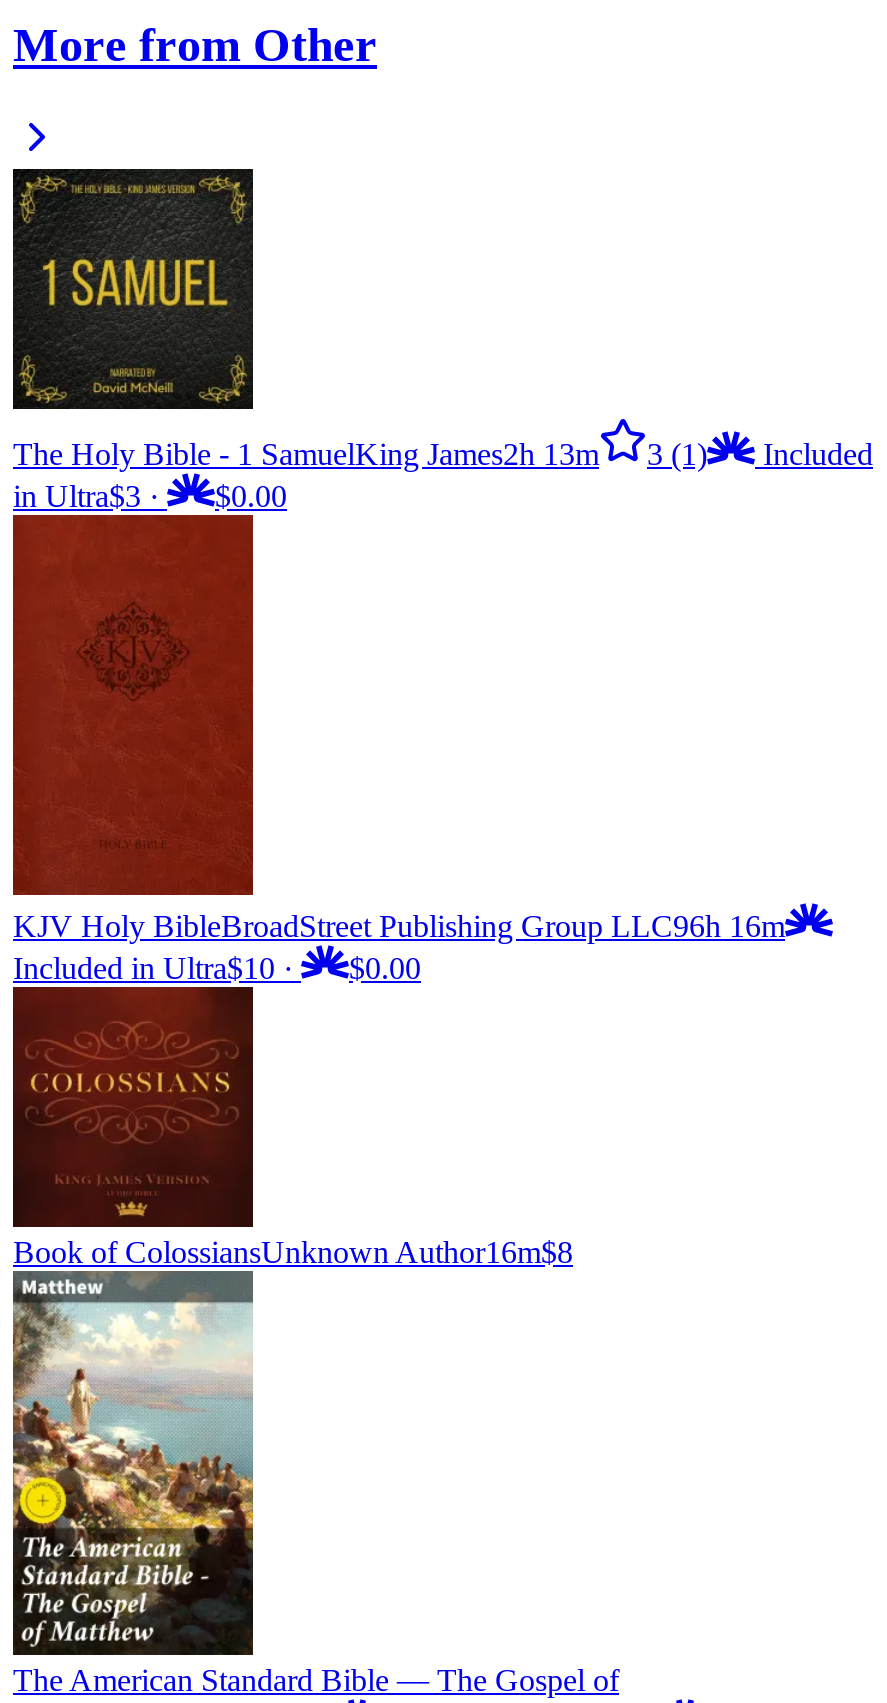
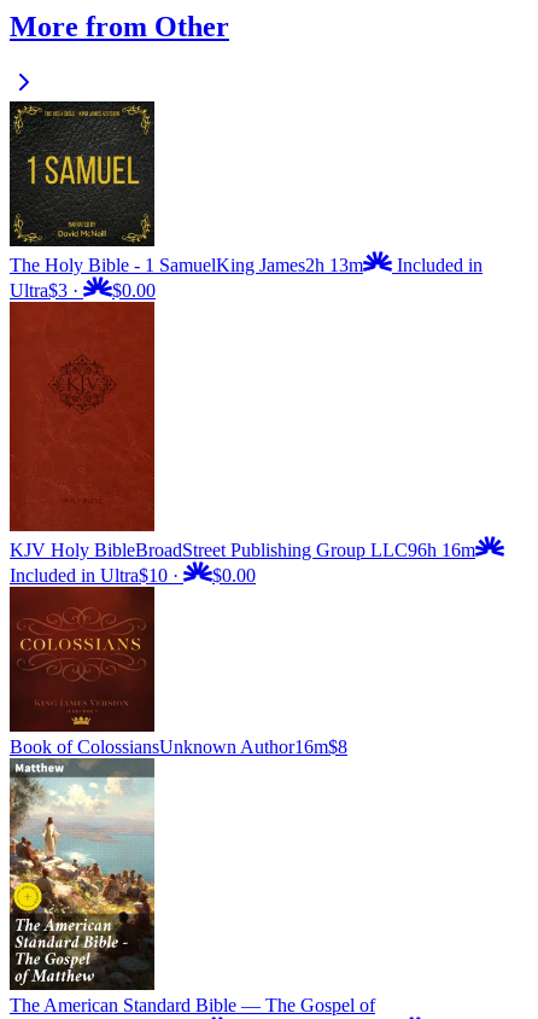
[13,436,873,512] 3 (1) | Included | in Ultra$3 · -> [10,254,483,300] Included in | Ultra$3 ·

